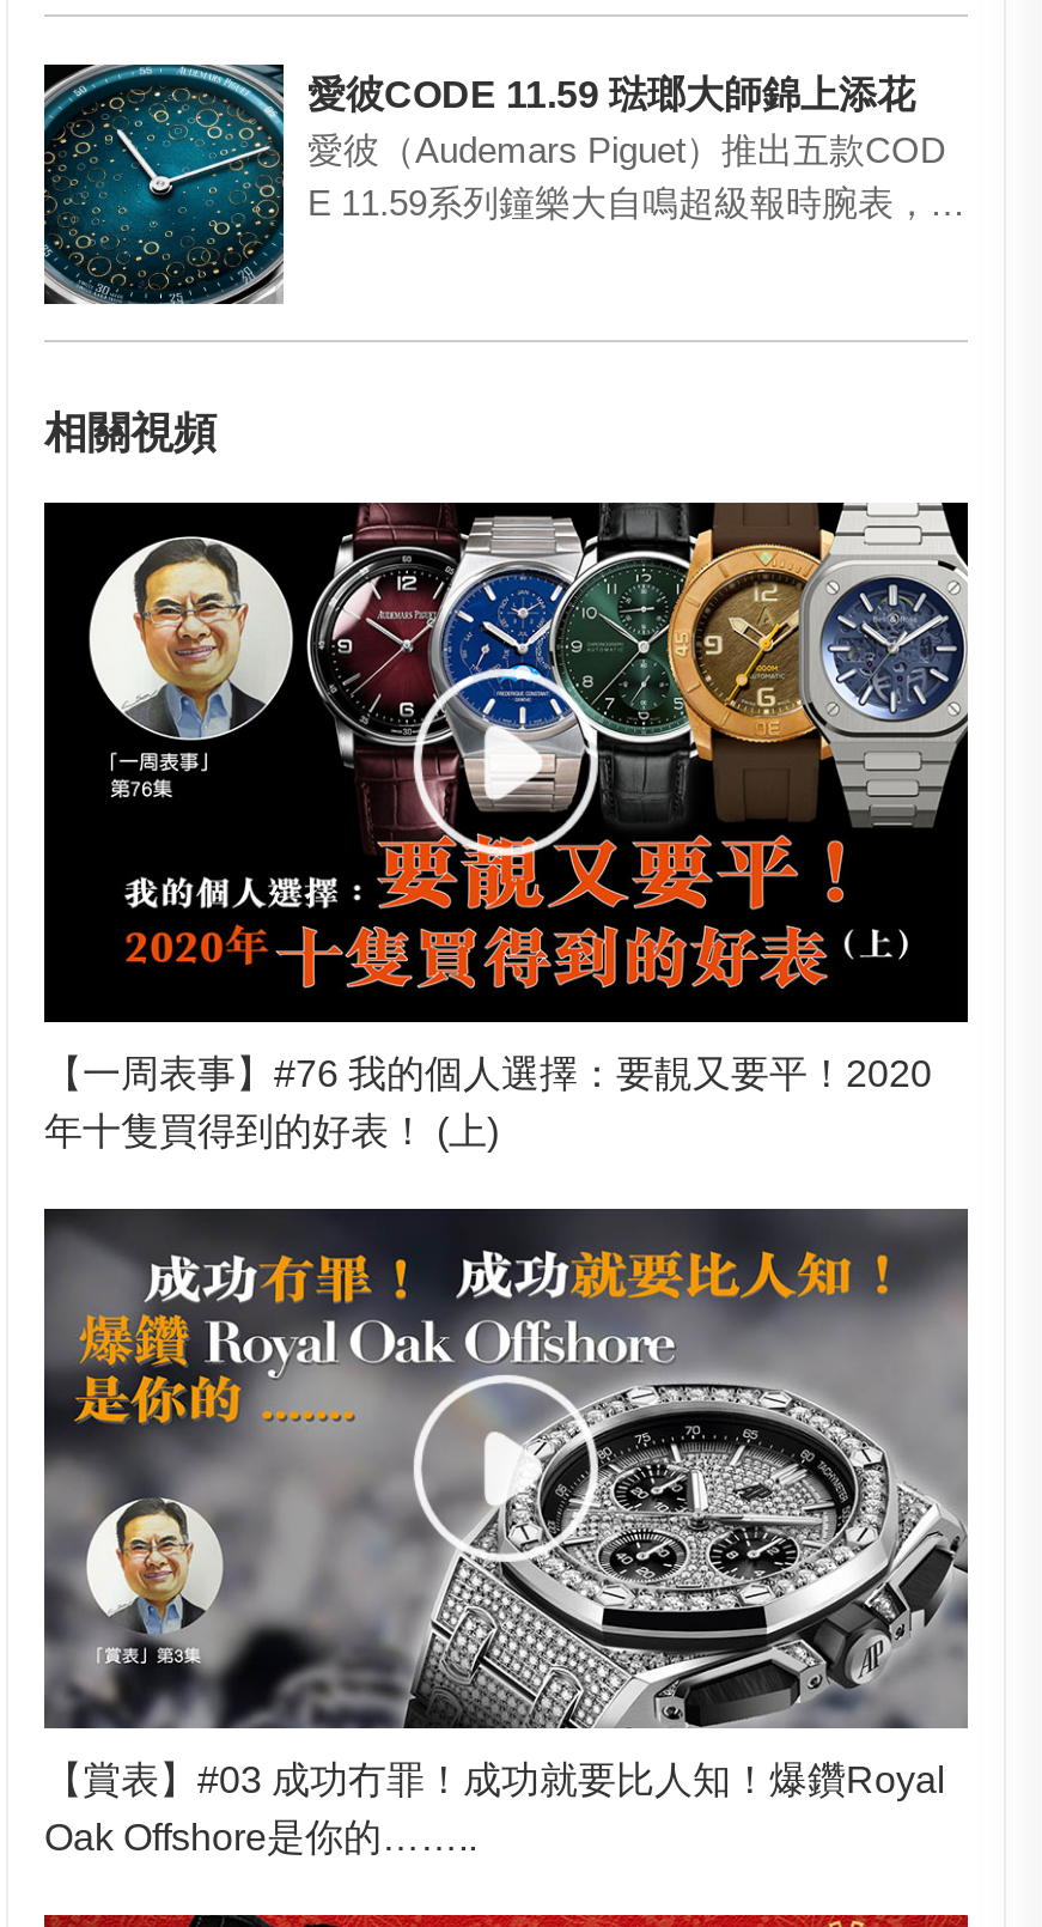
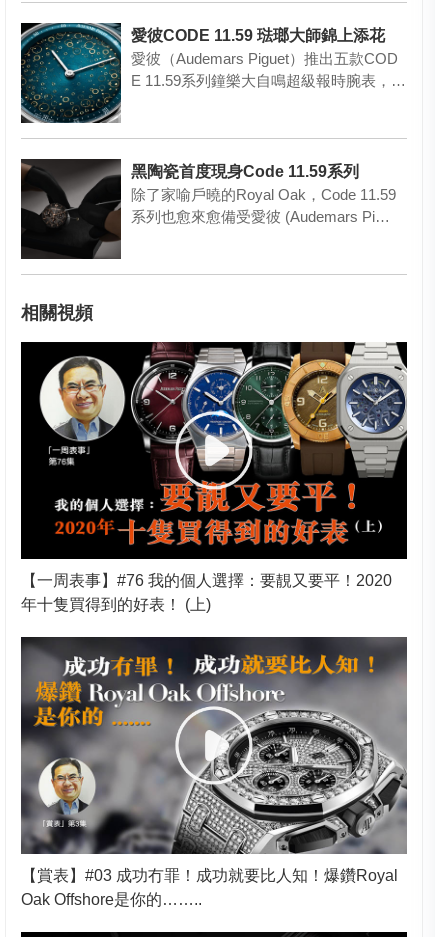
none -> [20,158,396,260] [image] | 黑陶瓷首度現身Code 11.59系列 | 除了家喻戶曉的Royal Oak，Code 11.59 | 系列也愈來愈備受愛彼 (Audemars Pi…

